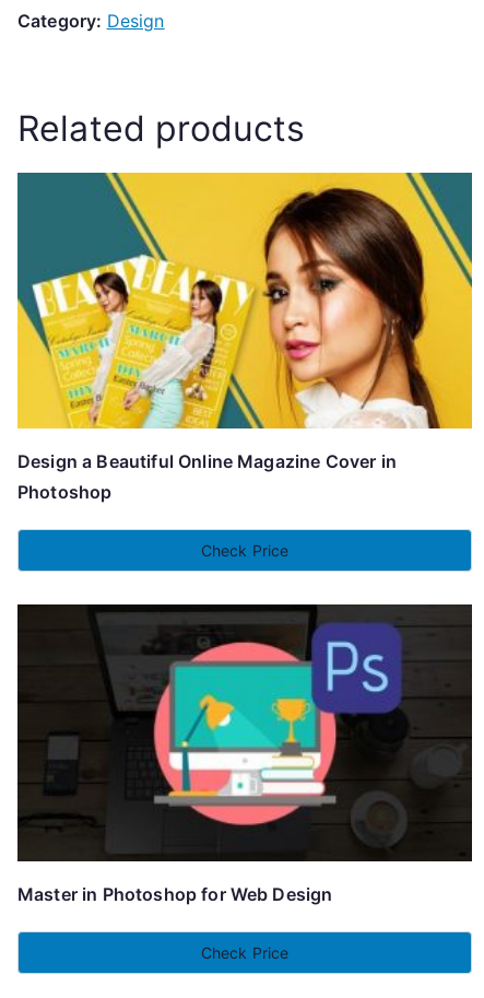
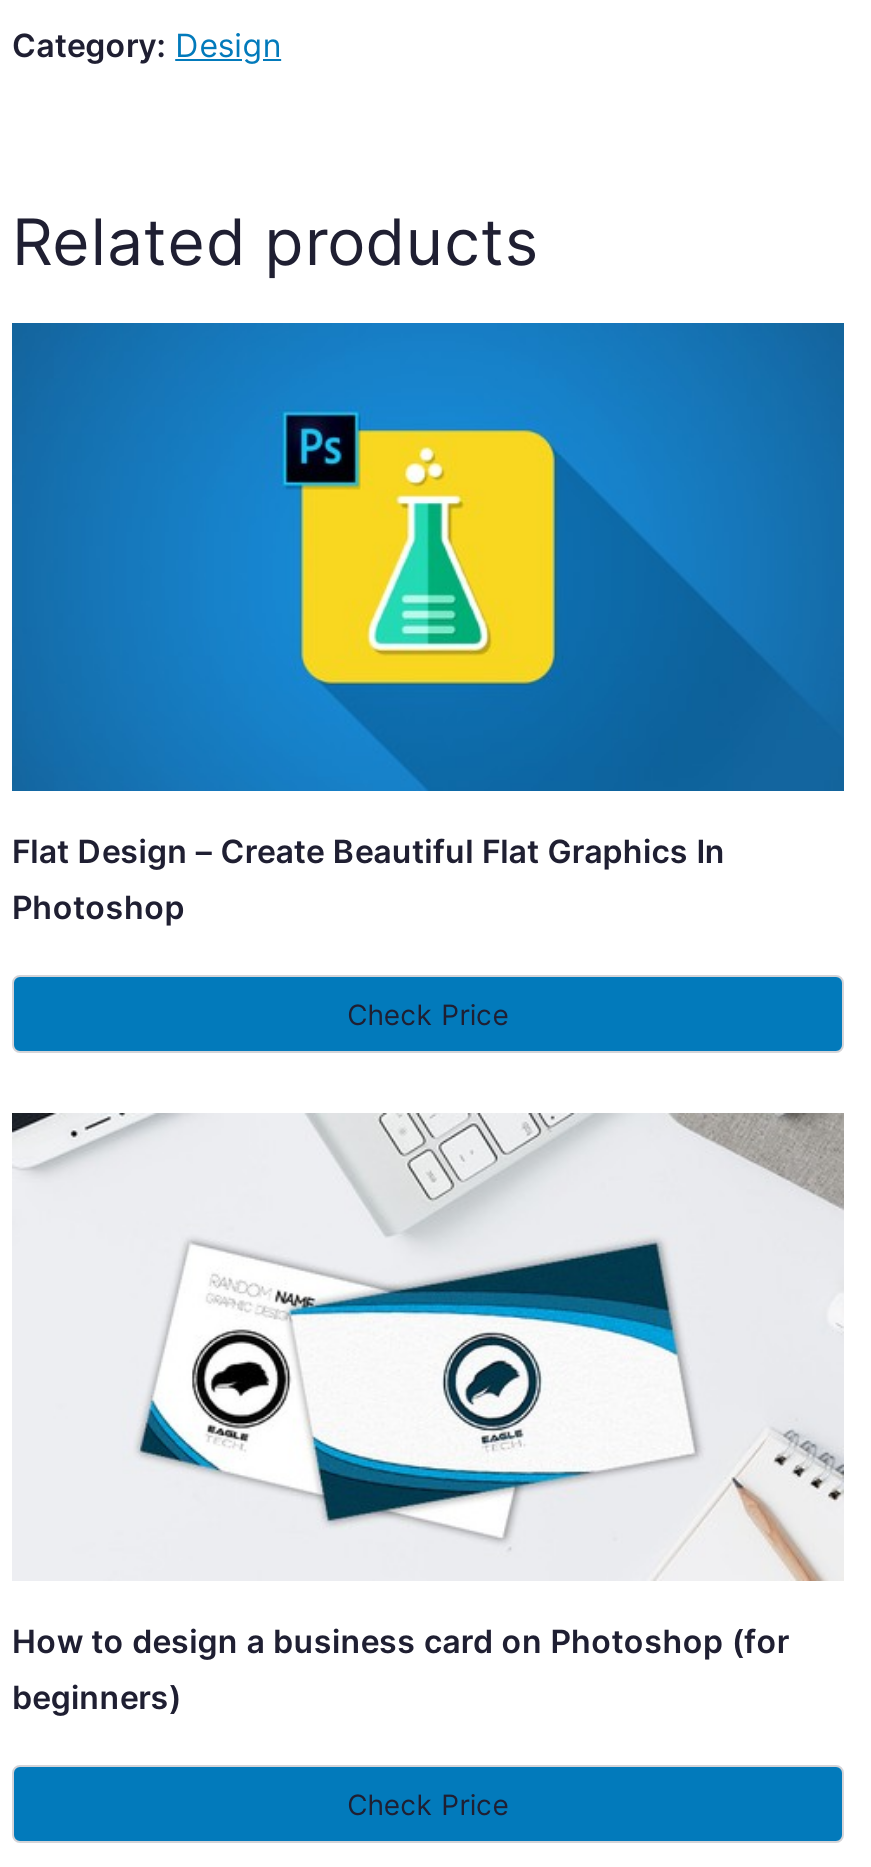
[16,172,473,473] [image] | Design a Beautiful Online Magazine Cover in -> [10,321,846,871] [image] | Flat Design – Create Beautiful Flat Graphics In
[16,603,473,905] [image] | Master in Photoshop for Web Design -> [12,1113,844,1717] [image] | How to design a business card on Photoshop (for | beginners)

